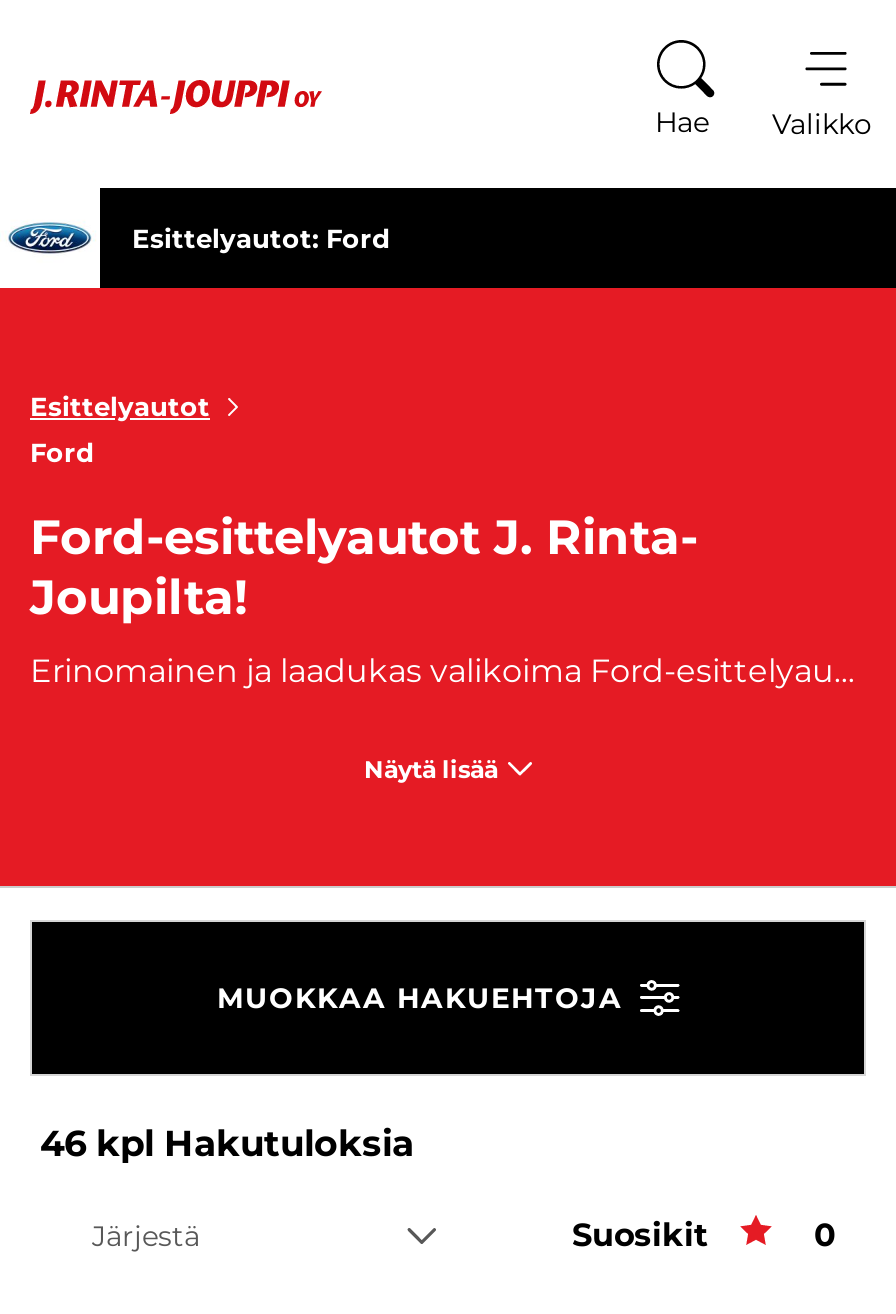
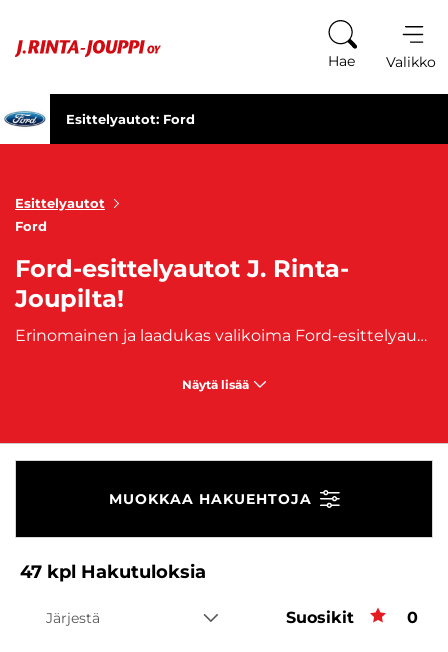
[40,1122,414,1166] 46 kpl Hakutuloksia -> [20,561,206,583] 47 kpl Hakutuloksia

